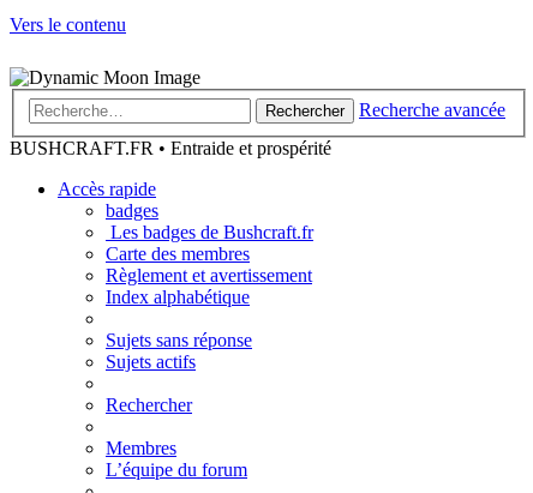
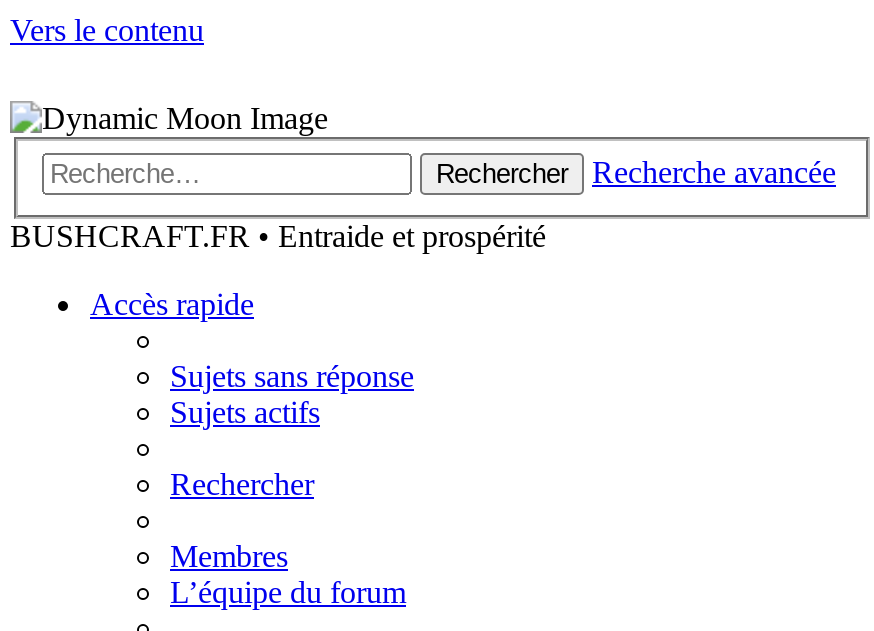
[106,200,313,307] badges | Les badges de Bushcraft.fr | Carte des membres | Règlement et avertissement | Index alphabétique -> none

